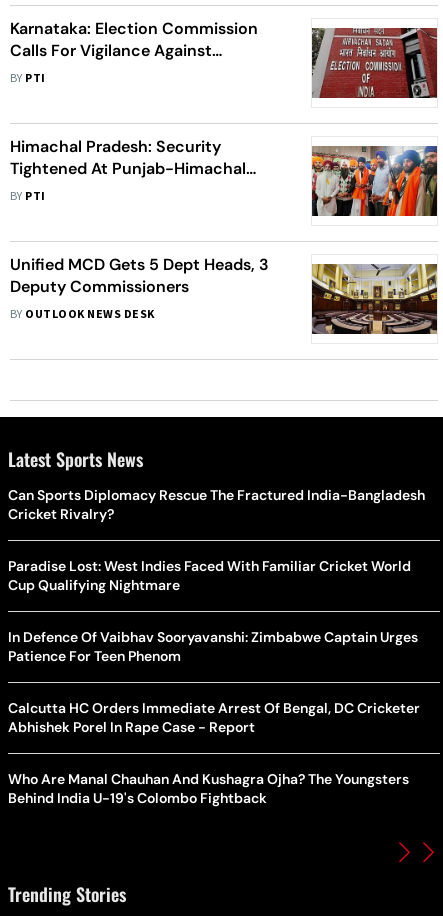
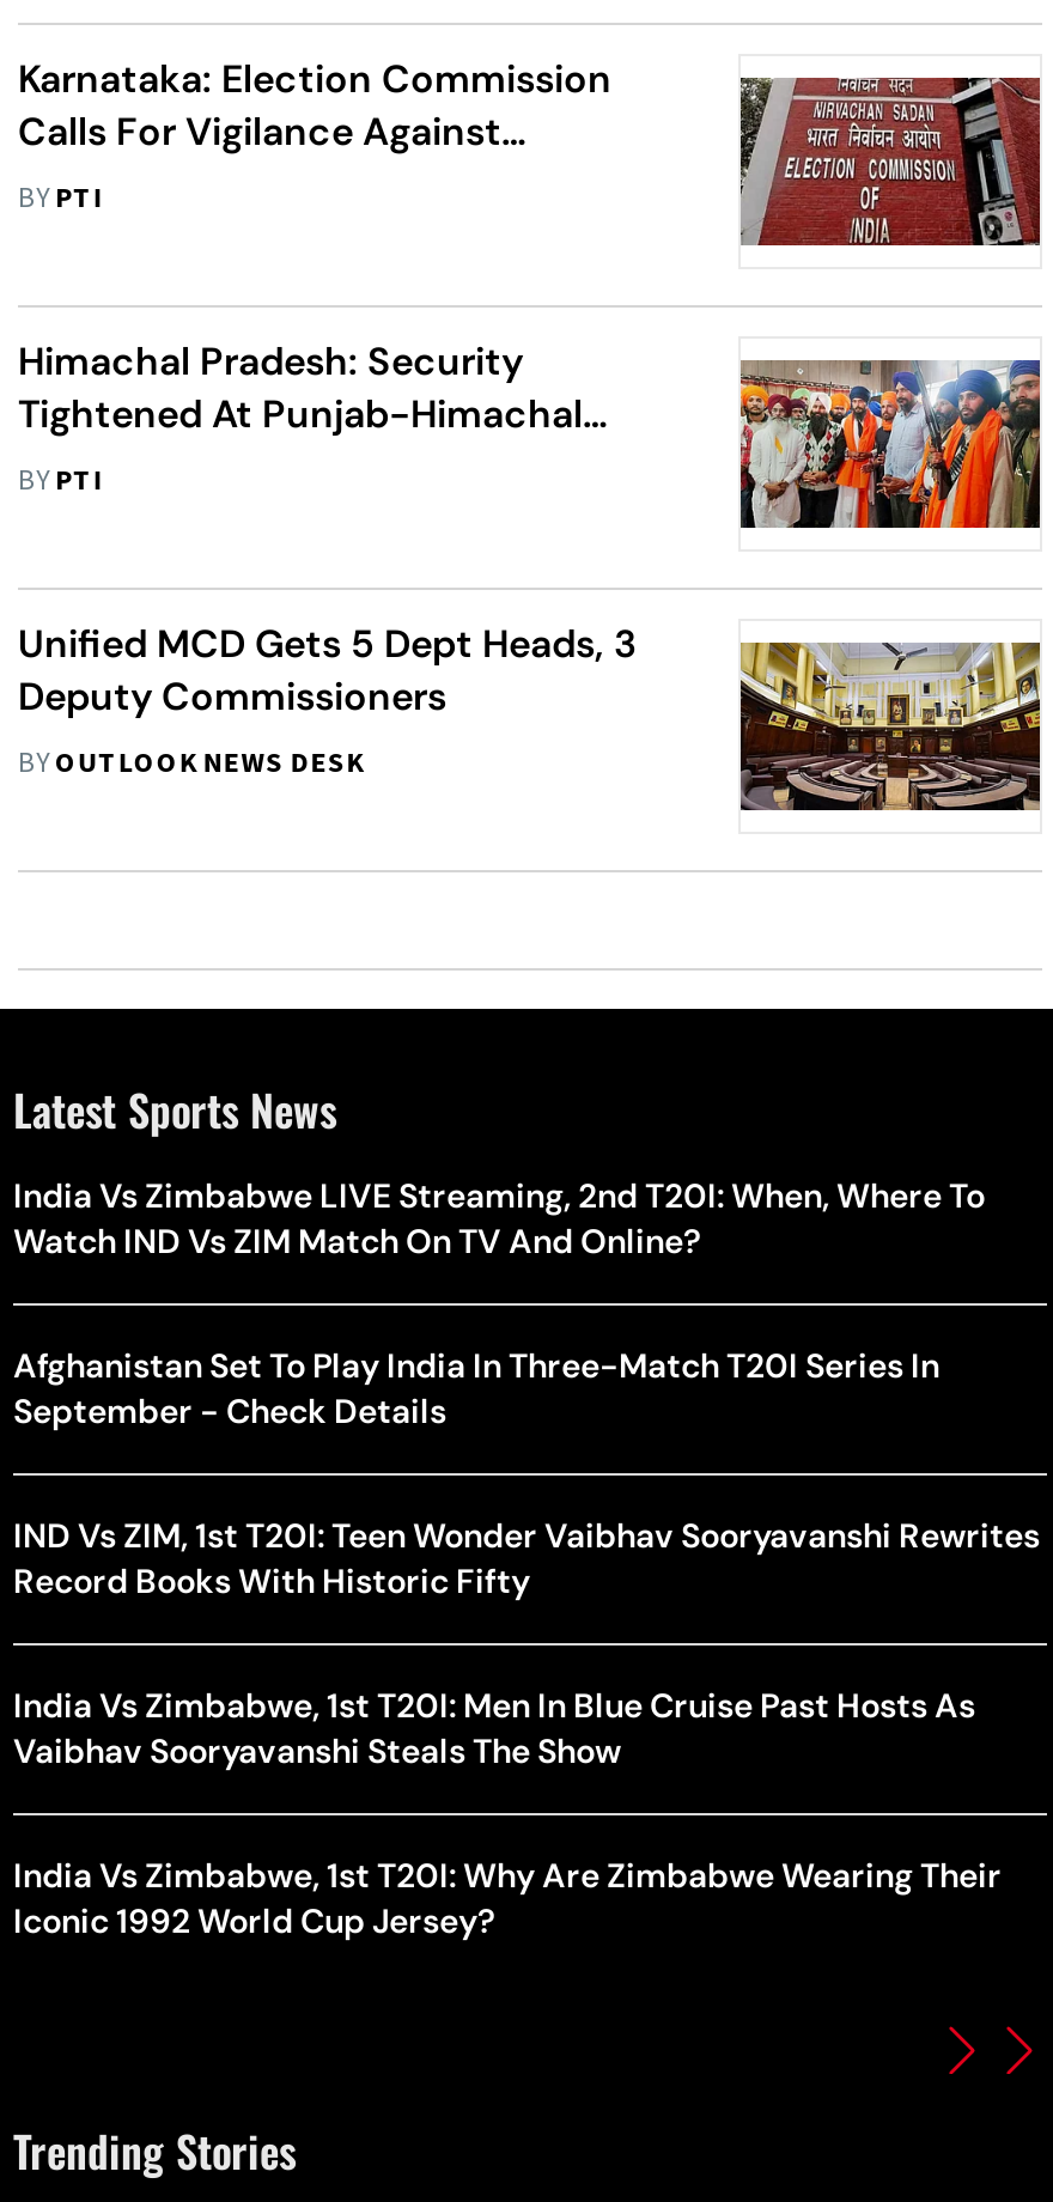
[8,486,425,523] Can Sports Diplomacy Rescue The Fractured India-Bangladesh | Cricket Rivalry? -> [13,1174,985,1263] India Vs Zimbabwe LIVE Streaming, 2nd T20I: When, Where To | Watch IND Vs ZIM Match On TV And Online?
[8,557,411,594] Paradise Lost: West Indies Faced With Familiar Cricket World | Cup Qualifying Nightmare -> [13,1344,939,1432] Afghanistan Set To Play India In Three-Match T20I Series In | September - Check Details
[8,628,418,665] In Defence Of Vaibhav Sooryavanshi: Zimbabwe Captain Urges | Patience For Teen Phenom -> [13,1514,1040,1602] IND Vs ZIM, 1st T20I: Teen Wonder Vaibhav Sooryavanshi Rewrites | Record Books With Historic Fifty
[8,699,420,736] Calcutta HC Orders Immediate Arrest Of Bengal, DC Cricketer | Abhishek Porel In Rape Case - Report -> [13,1684,975,1772] India Vs Zimbabwe, 1st T20I: Men In Blue Cruise Past Hosts As | Vaibhav Sooryavanshi Steals The Show
[8,770,409,807] Who Are Manal Chauhan And Kushagra Ojha? The Youngsters | Behind India U-19's Colombo Fightback -> [13,1854,1002,1942] India Vs Zimbabwe, 1st T20I: Why Are Zimbabwe Wearing Their | Iconic 1992 World Cup Jersey?

